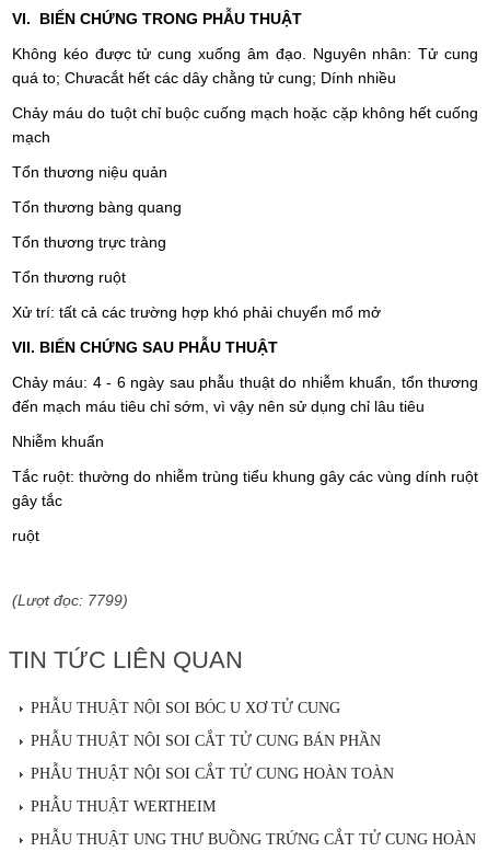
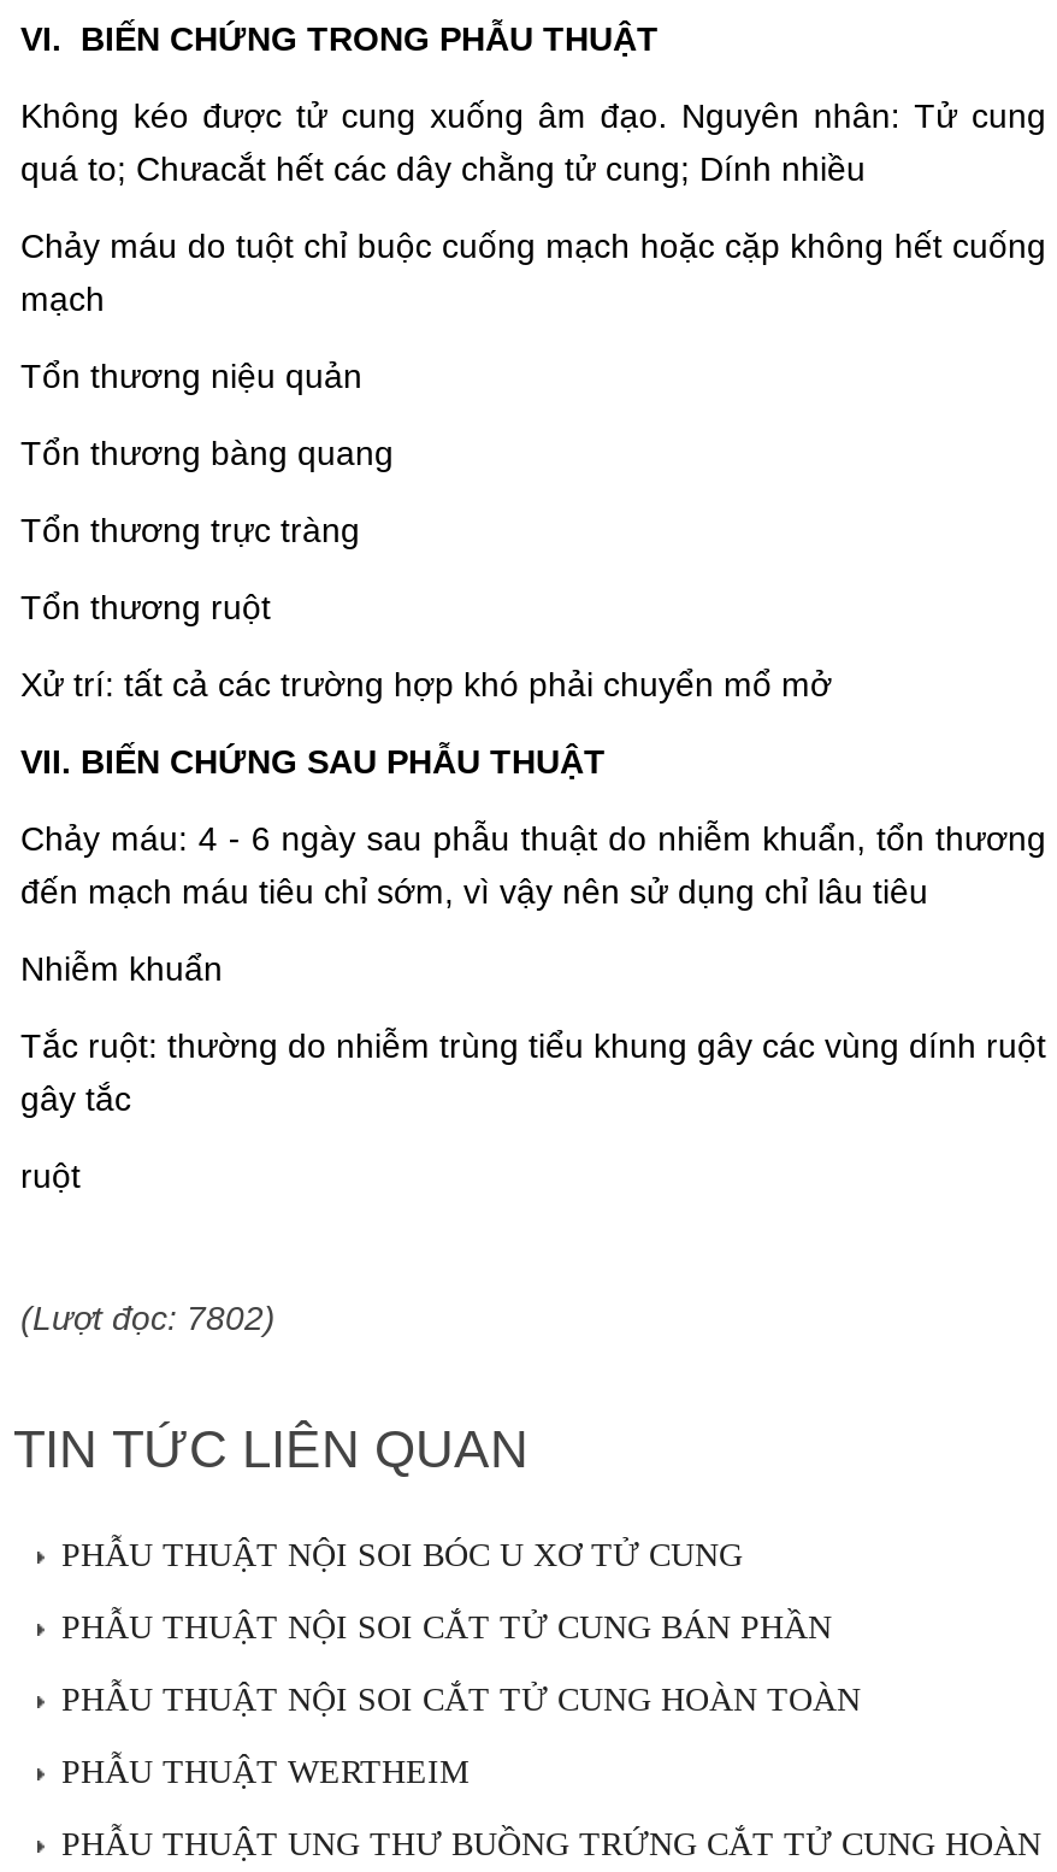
[12,591,128,609] (Lượt đọc: 7799) -> [20,1299,276,1337] (Lượt đọc: 7802)

